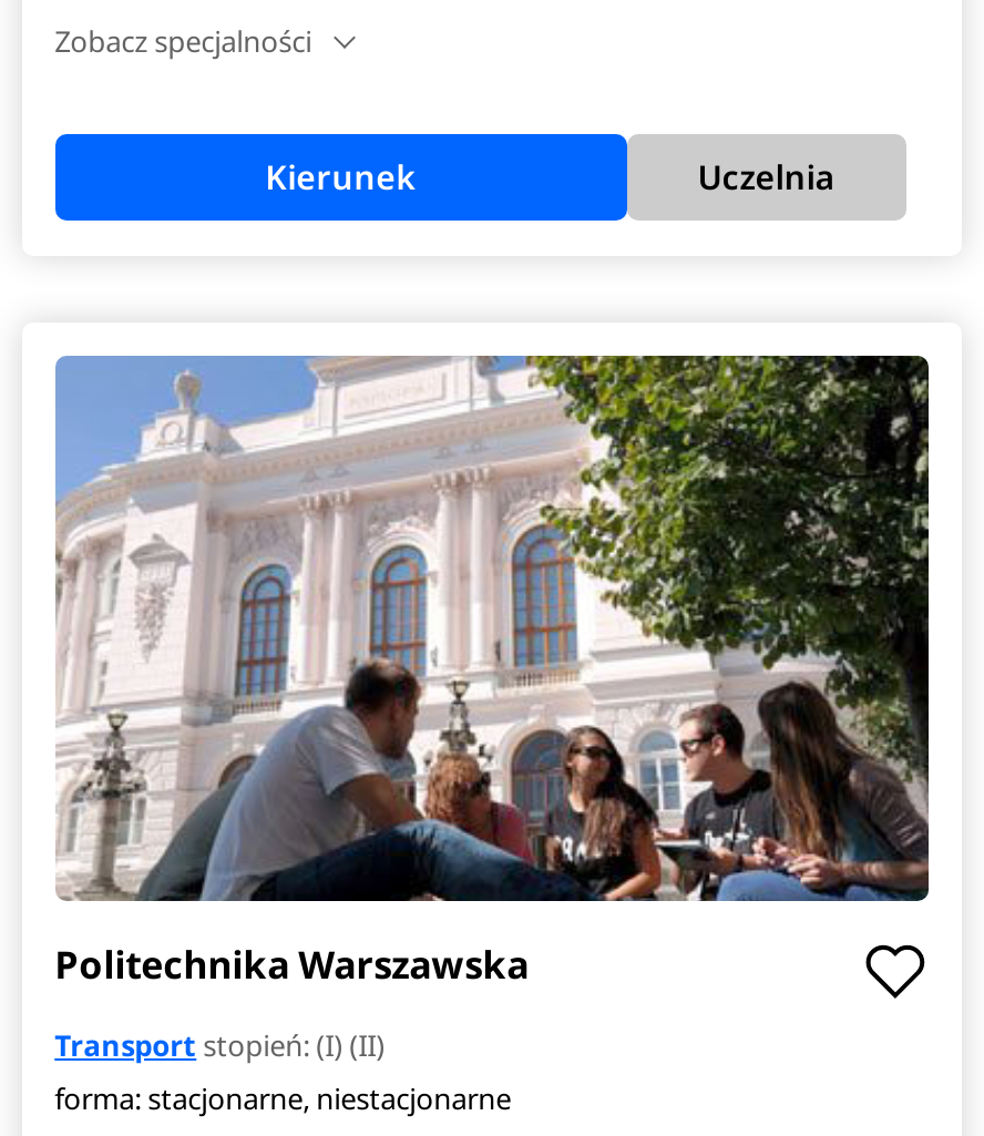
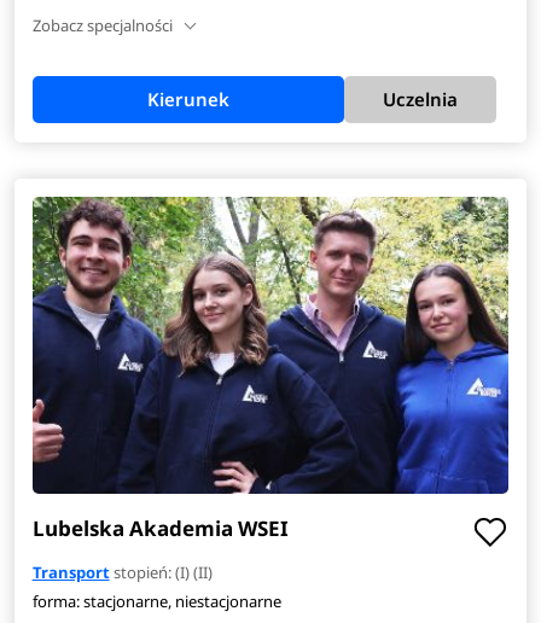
[55,354,931,990] [image] | Politechnika Warszawska -> [31,196,510,542] [image] | Lubelska Akademia WSEI

